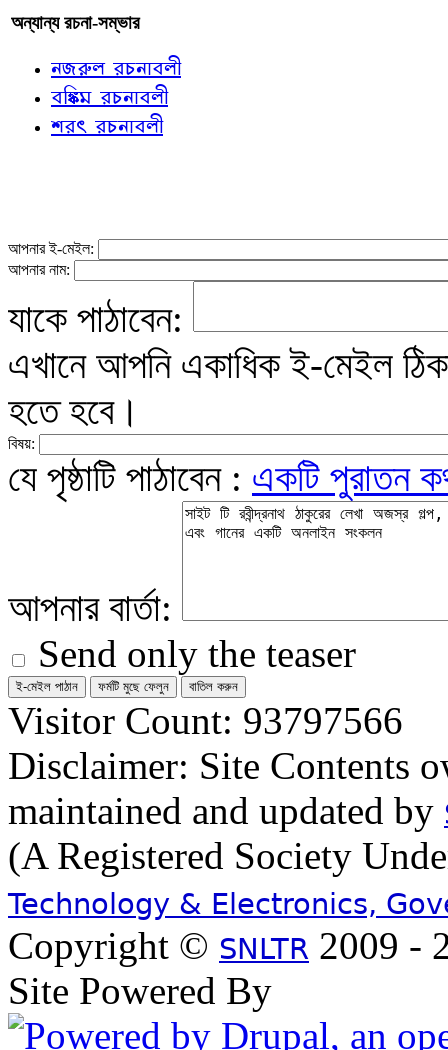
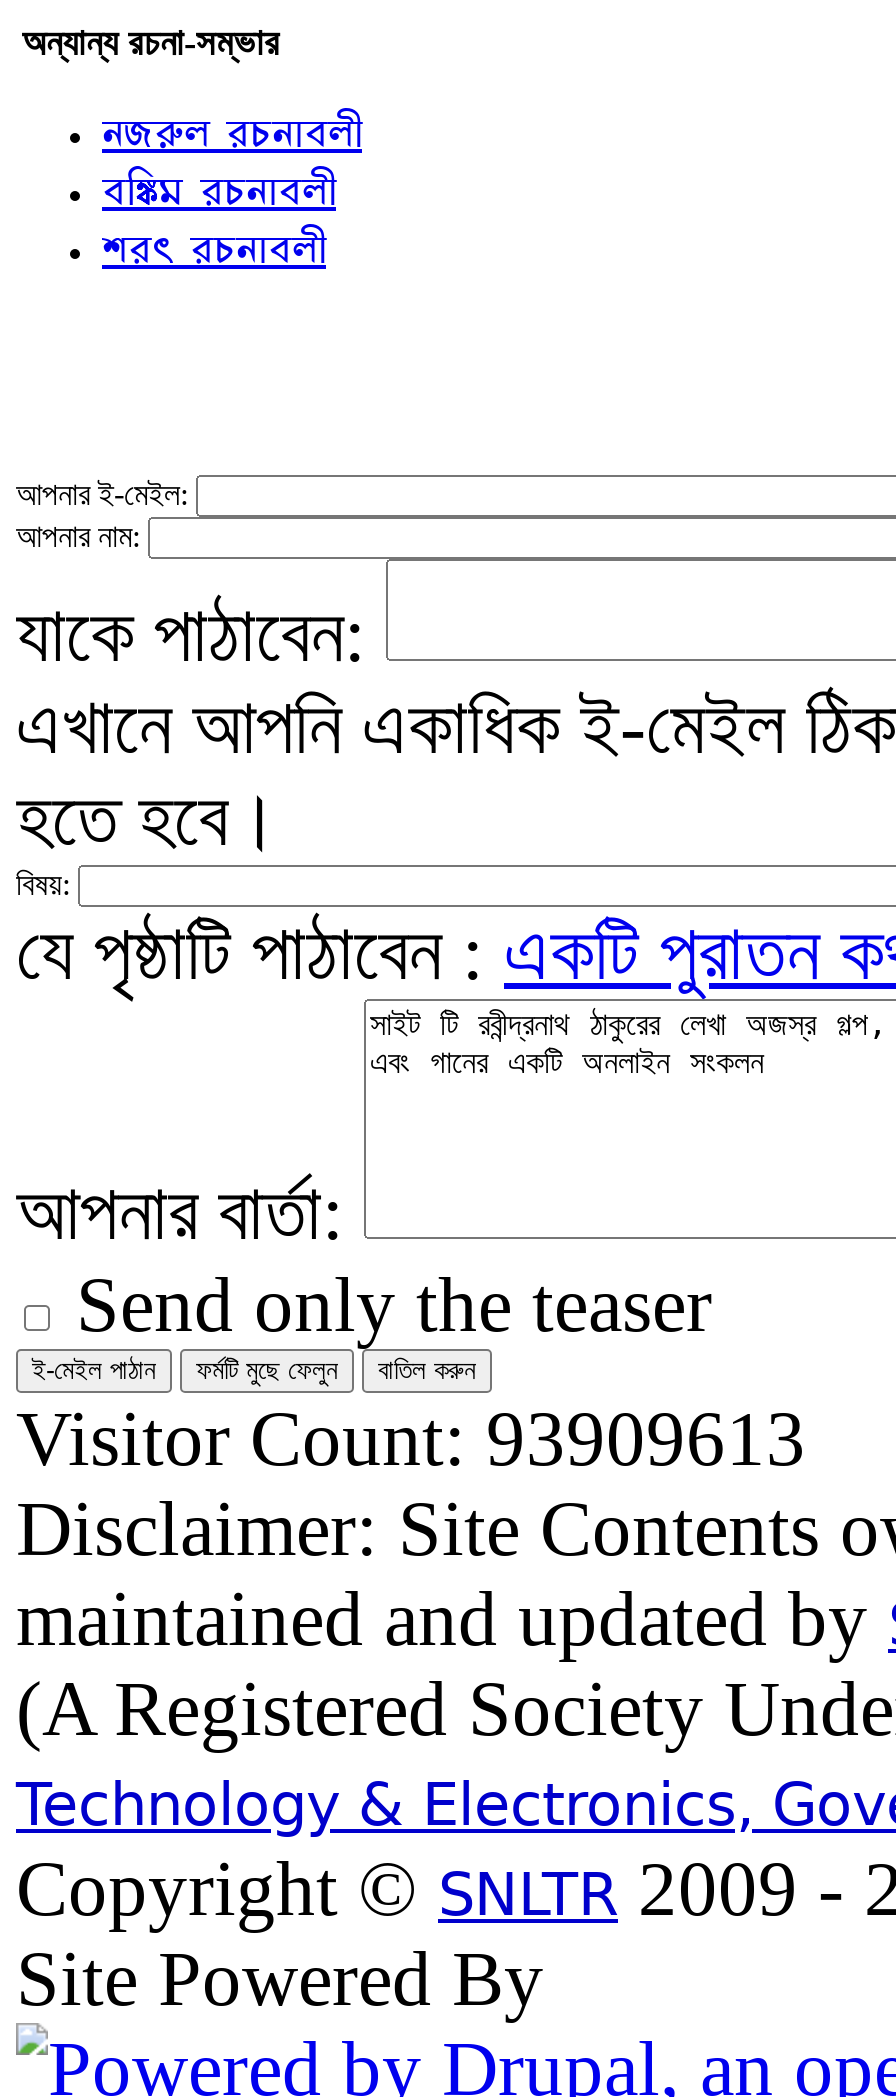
[8,699,403,742] Visitor Count: 93797566 -> [16,1395,806,1481] Visitor Count: 93909613

